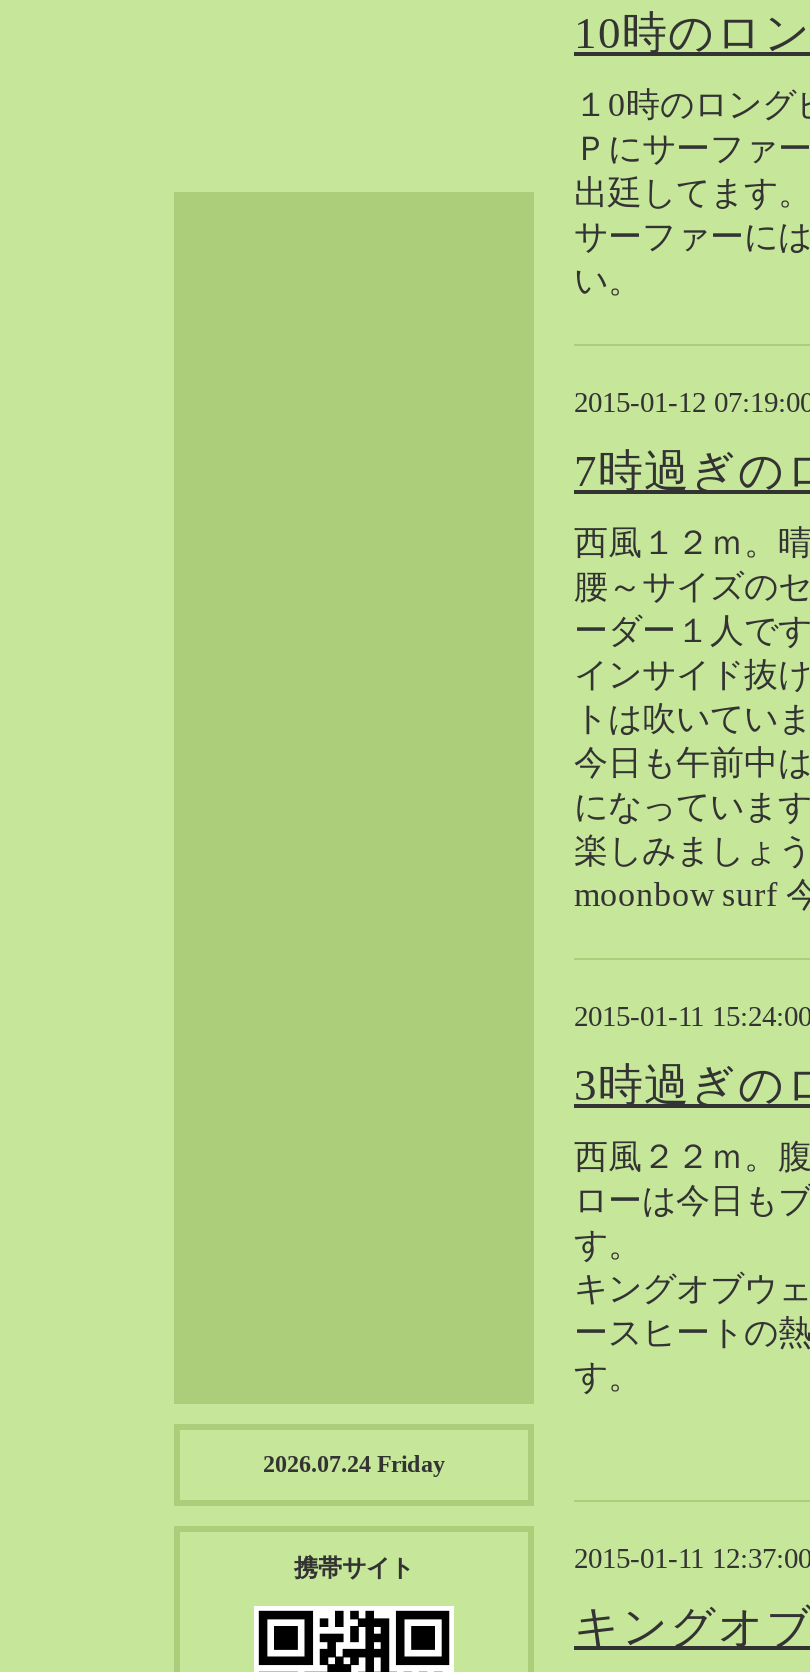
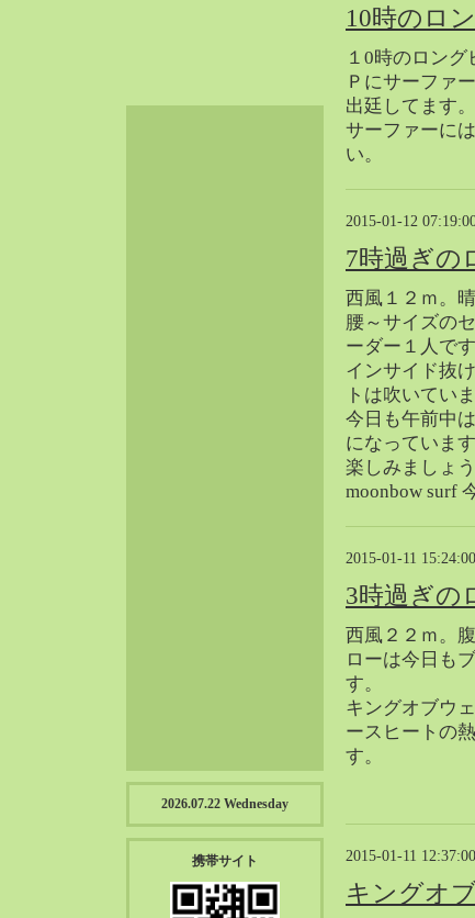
[263,1450,445,1478] 2026.07.24 Friday -> [161,796,289,811] 2026.07.22 Wednesday

